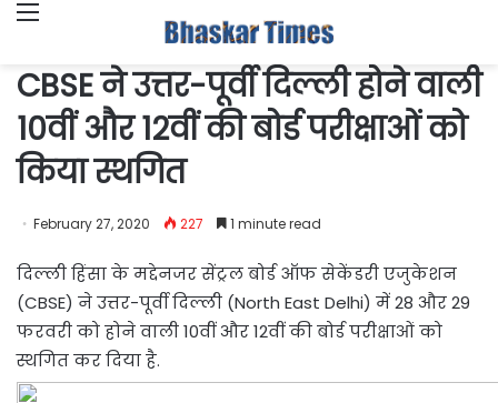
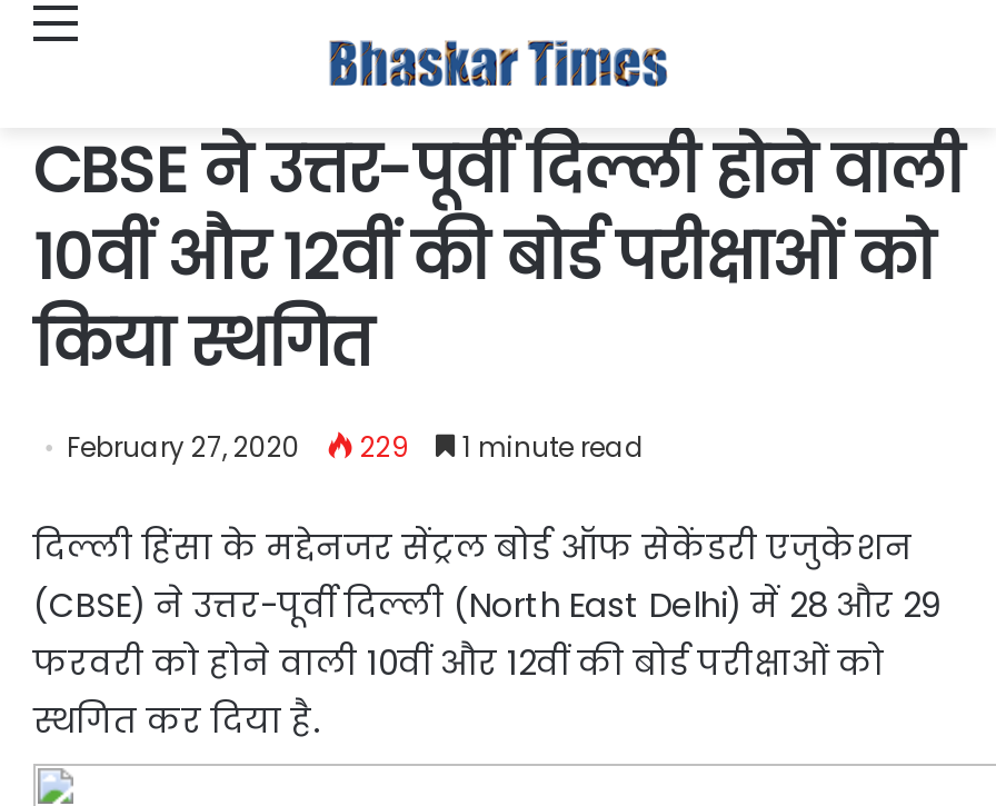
[33,214,321,233] February 27, 2020 227 1 minute read -> [67,427,645,465] February 27, 2020 229 1 minute read

